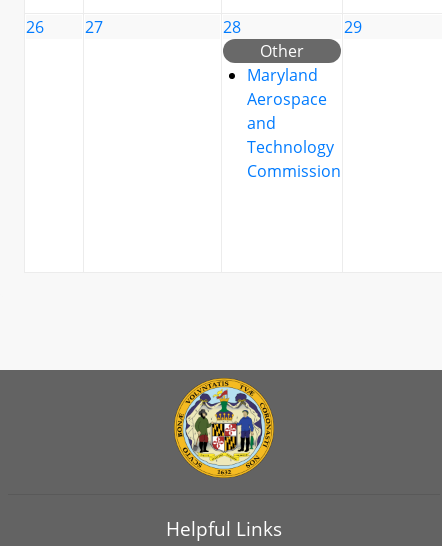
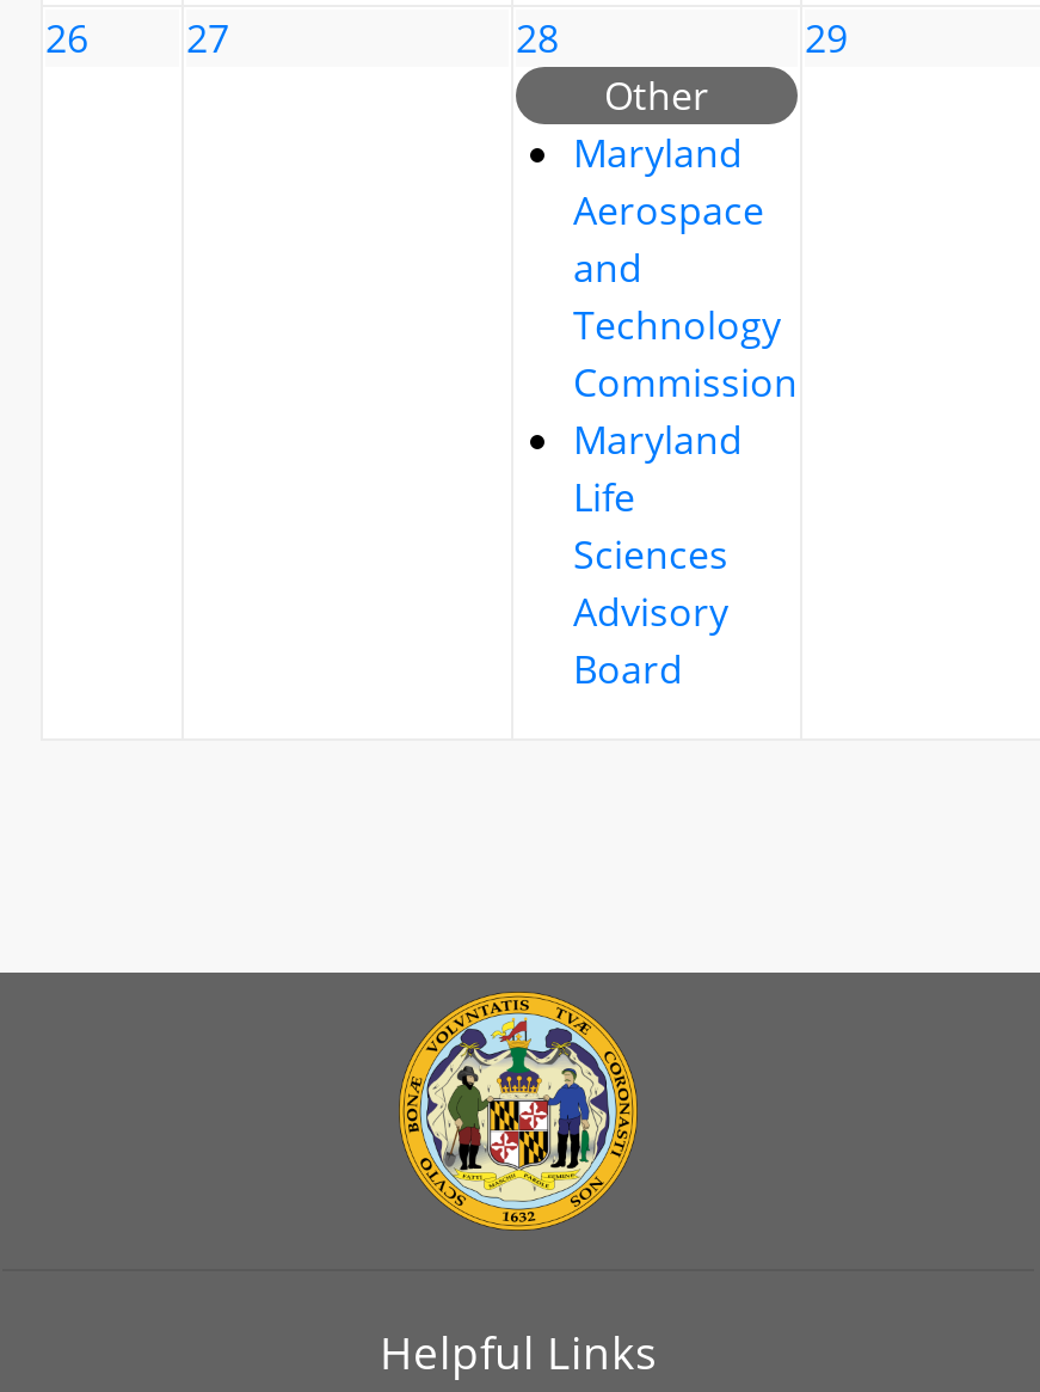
none -> [573,413,743,695] Maryland | Life | Sciences | Advisory | Board

